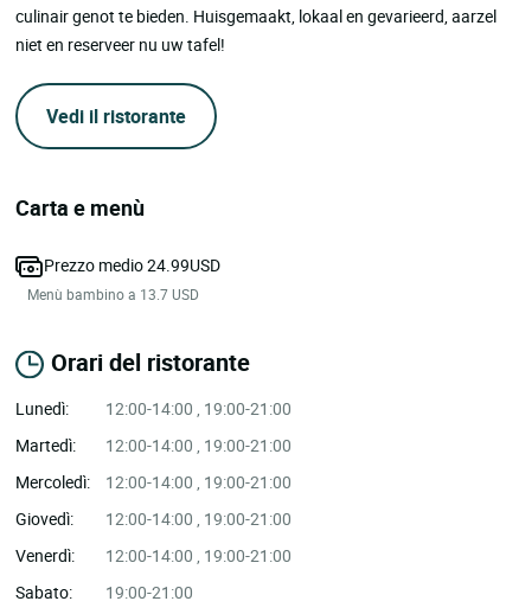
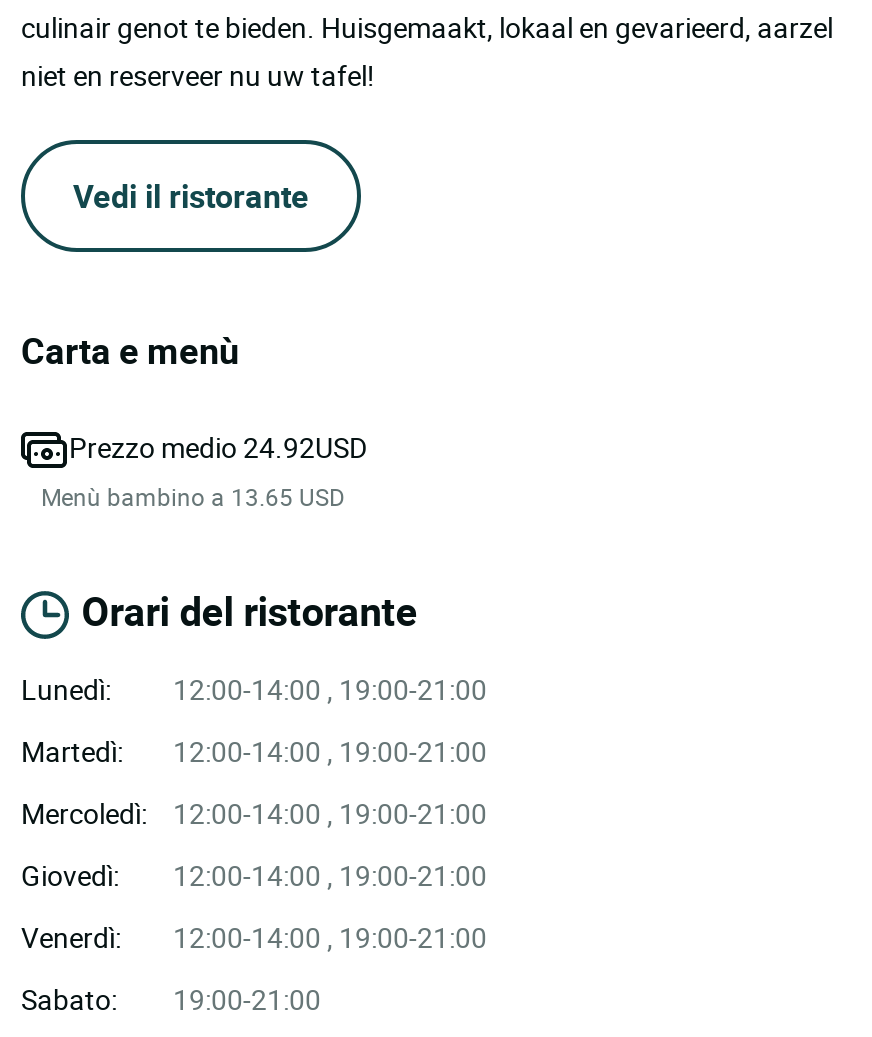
[44,253,220,276] Prezzo medio 24.99USD -> [69,427,367,465] Prezzo medio 24.92USD
[27,284,199,303] Menù bambino a 13.7 USD -> [41,480,345,512] Menù bambino a 13.65 USD

